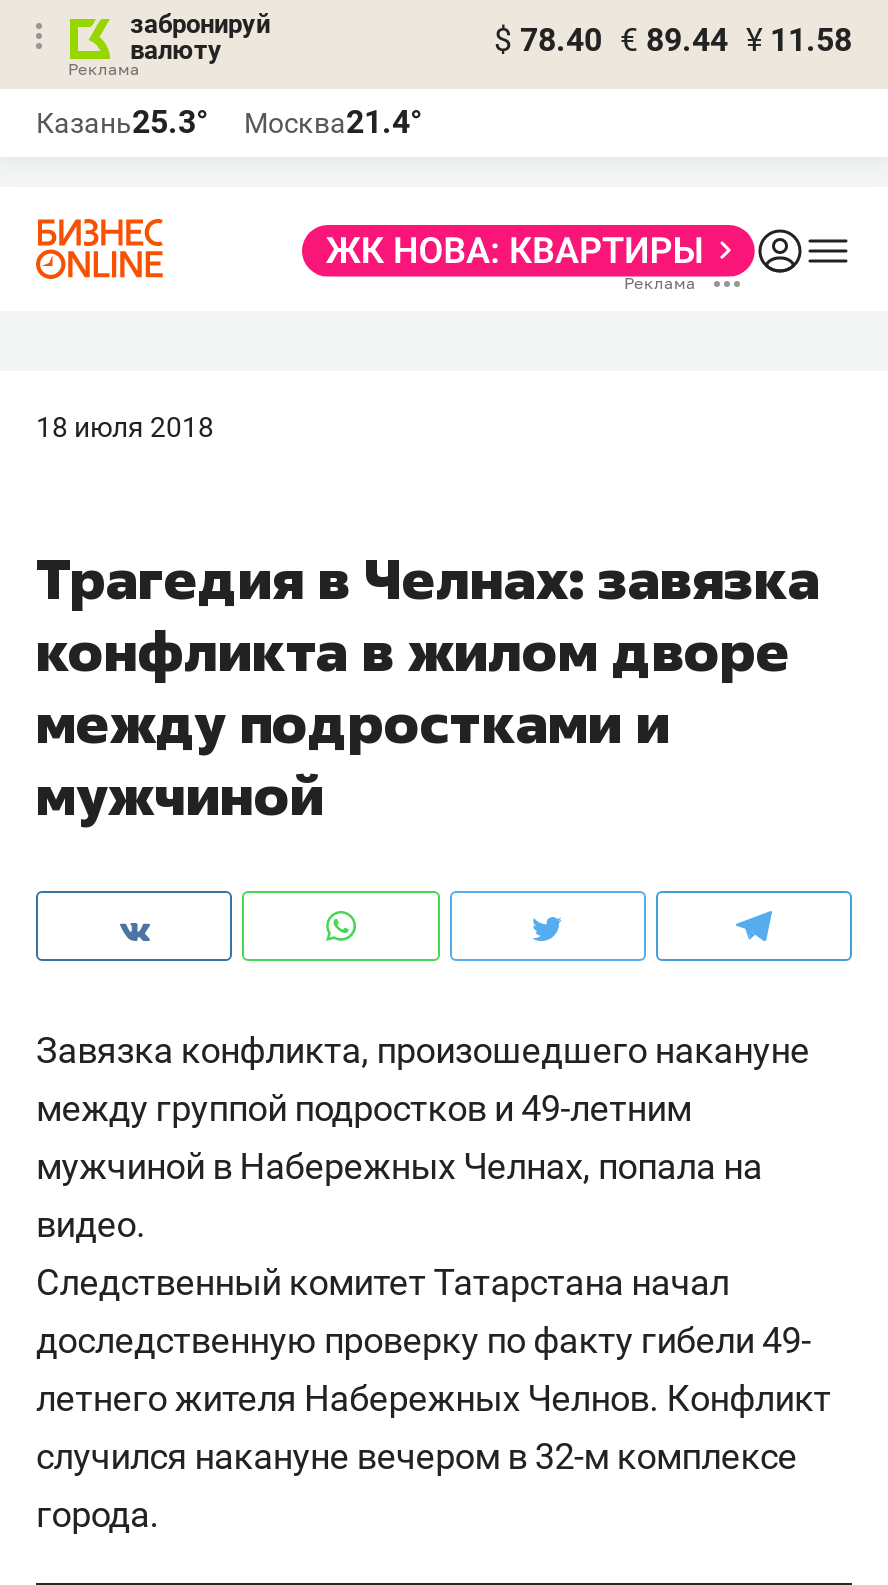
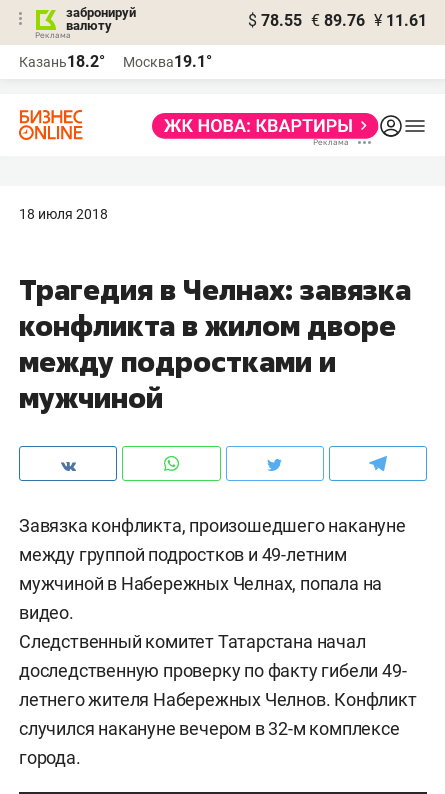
[494,21,852,59] $ 78.40 € 89.44 ¥ 11.58 -> [248,11,427,30] $ 78.55 € 89.76 ¥ 11.61
[36,103,208,141] Казань25.3° -> [19,52,105,71] Казань18.2°
[244,103,422,141] Москва21.4° -> [123,52,212,71] Москва19.1°

